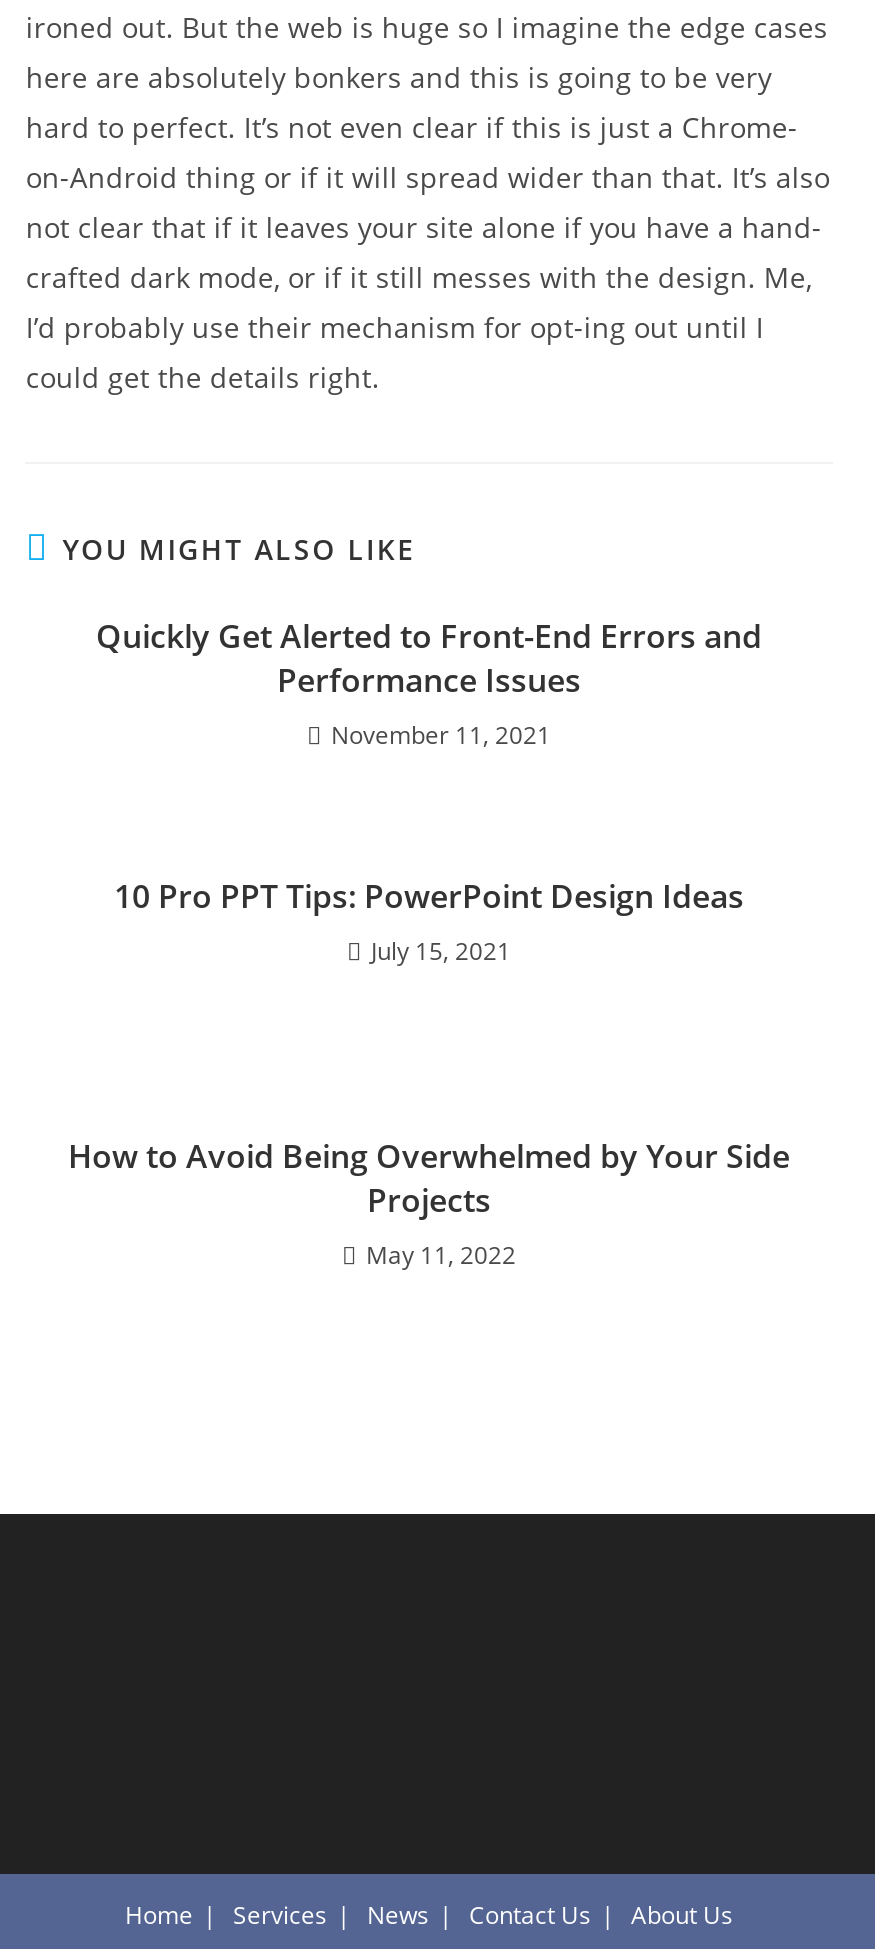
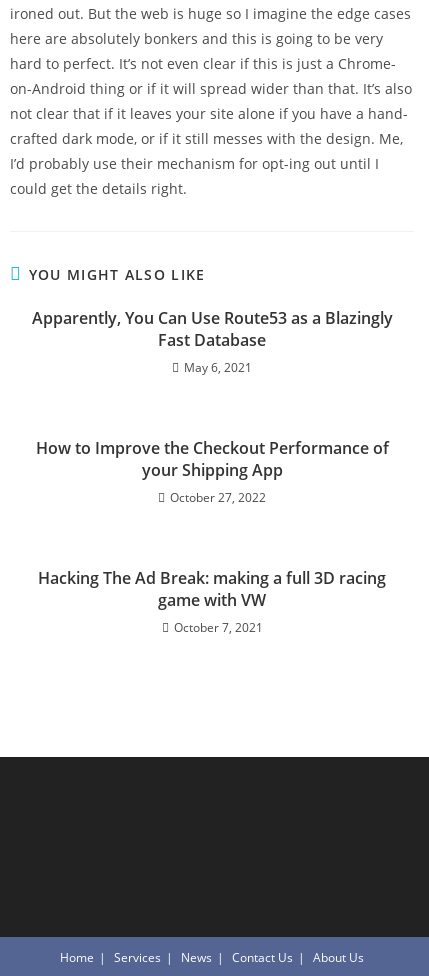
[96,615,762,753] Quickly Get Alerted to Front-End Errors and | Performance Issues | November 11, 2021 -> [31,307,392,376] Apparently, You Can Use Route53 as a Blazingly | Fast Database | May 6, 2021
[114,875,744,969] 10 Pro PPT Tips: PowerPoint Design Ideas | July 15, 2021 -> [35,437,388,506] How to Improve the Checkout Performance of | your Shipping App | October 27, 2022
[68,1135,790,1273] How to Avoid Being Overwhelmed by Your Side | Projects | May 11, 2022 -> [38,567,386,636] Hacking The Ad Break: making a full 3D racing | game with VW | October 7, 2021

